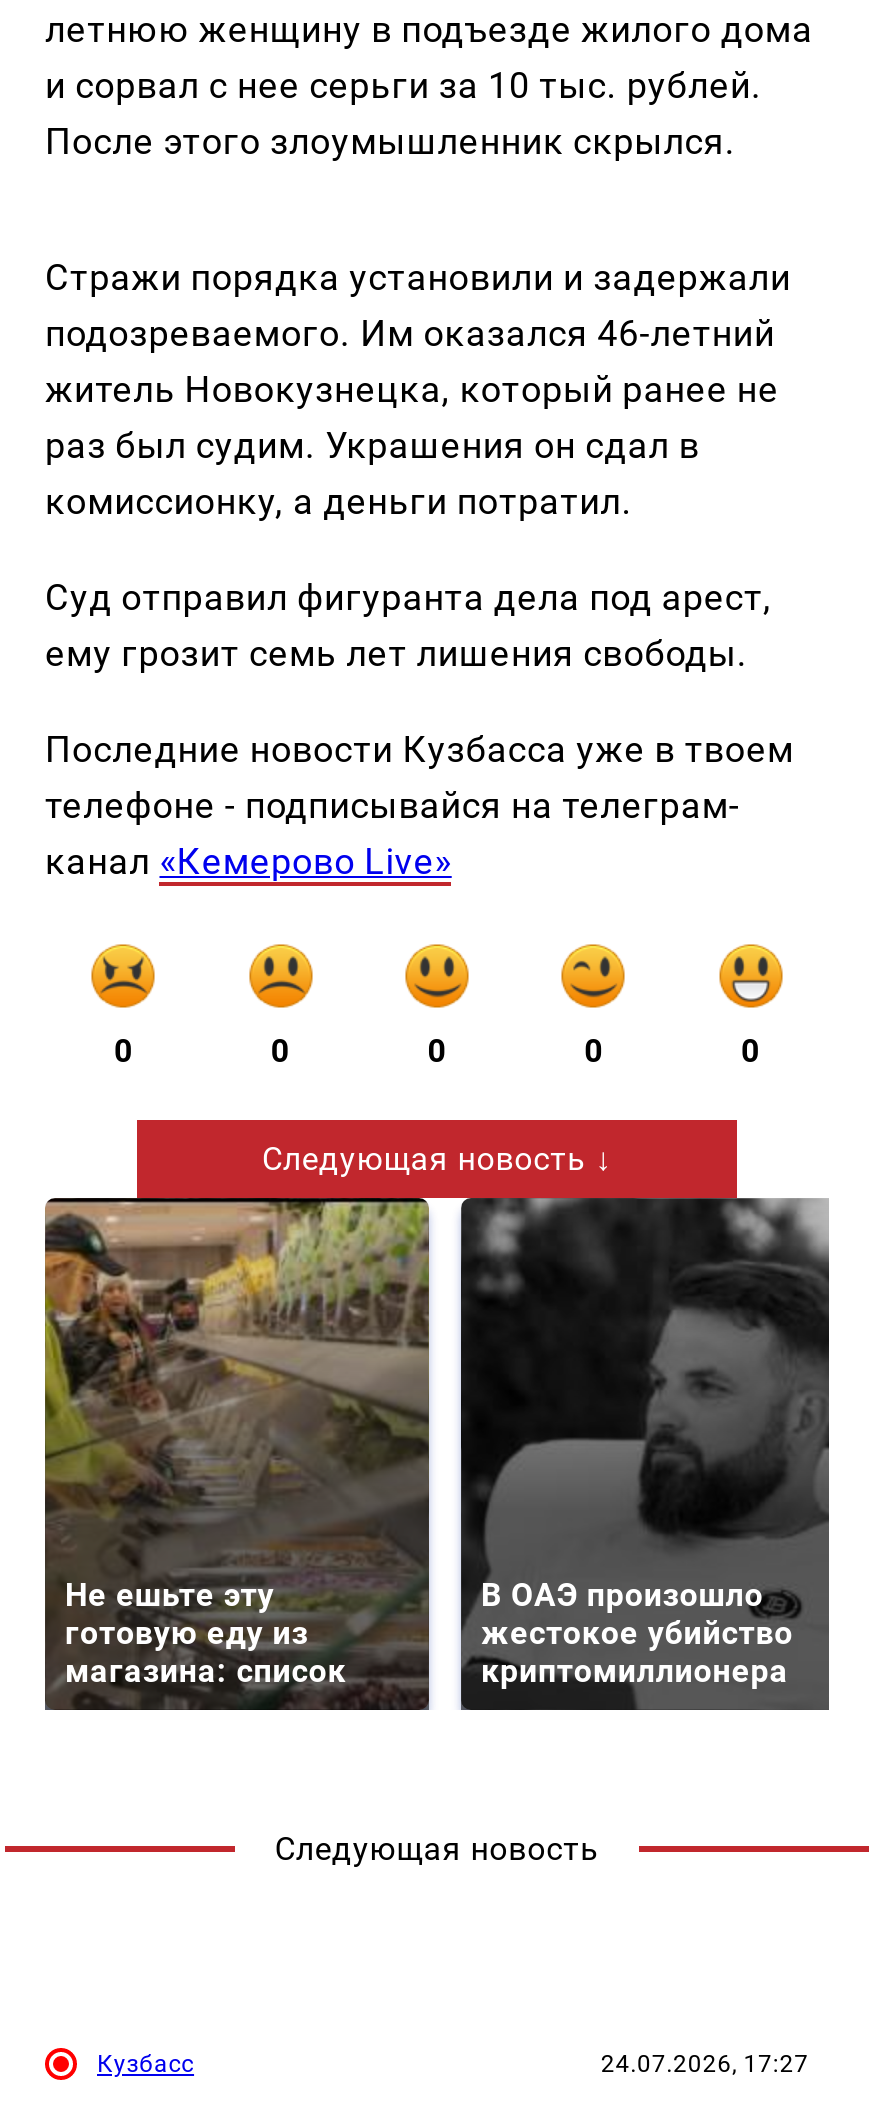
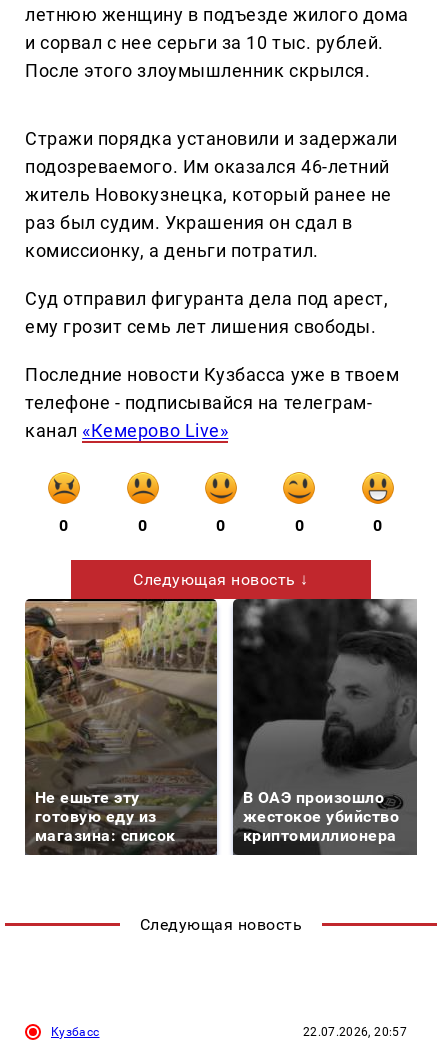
[601,2050,809,2078] 24.07.2026, 17:27 -> [303,1025,407,1039] 22.07.2026, 20:57

